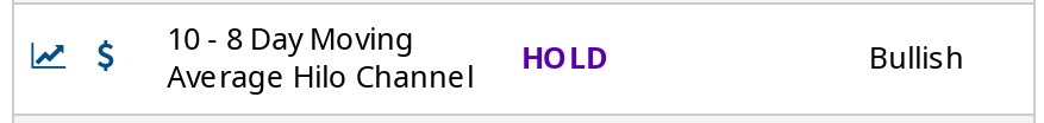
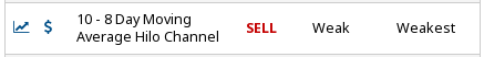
[522,39,964,79] HOLD | Bullish -> [246,19,455,38] SELL | Weak | Weakest

